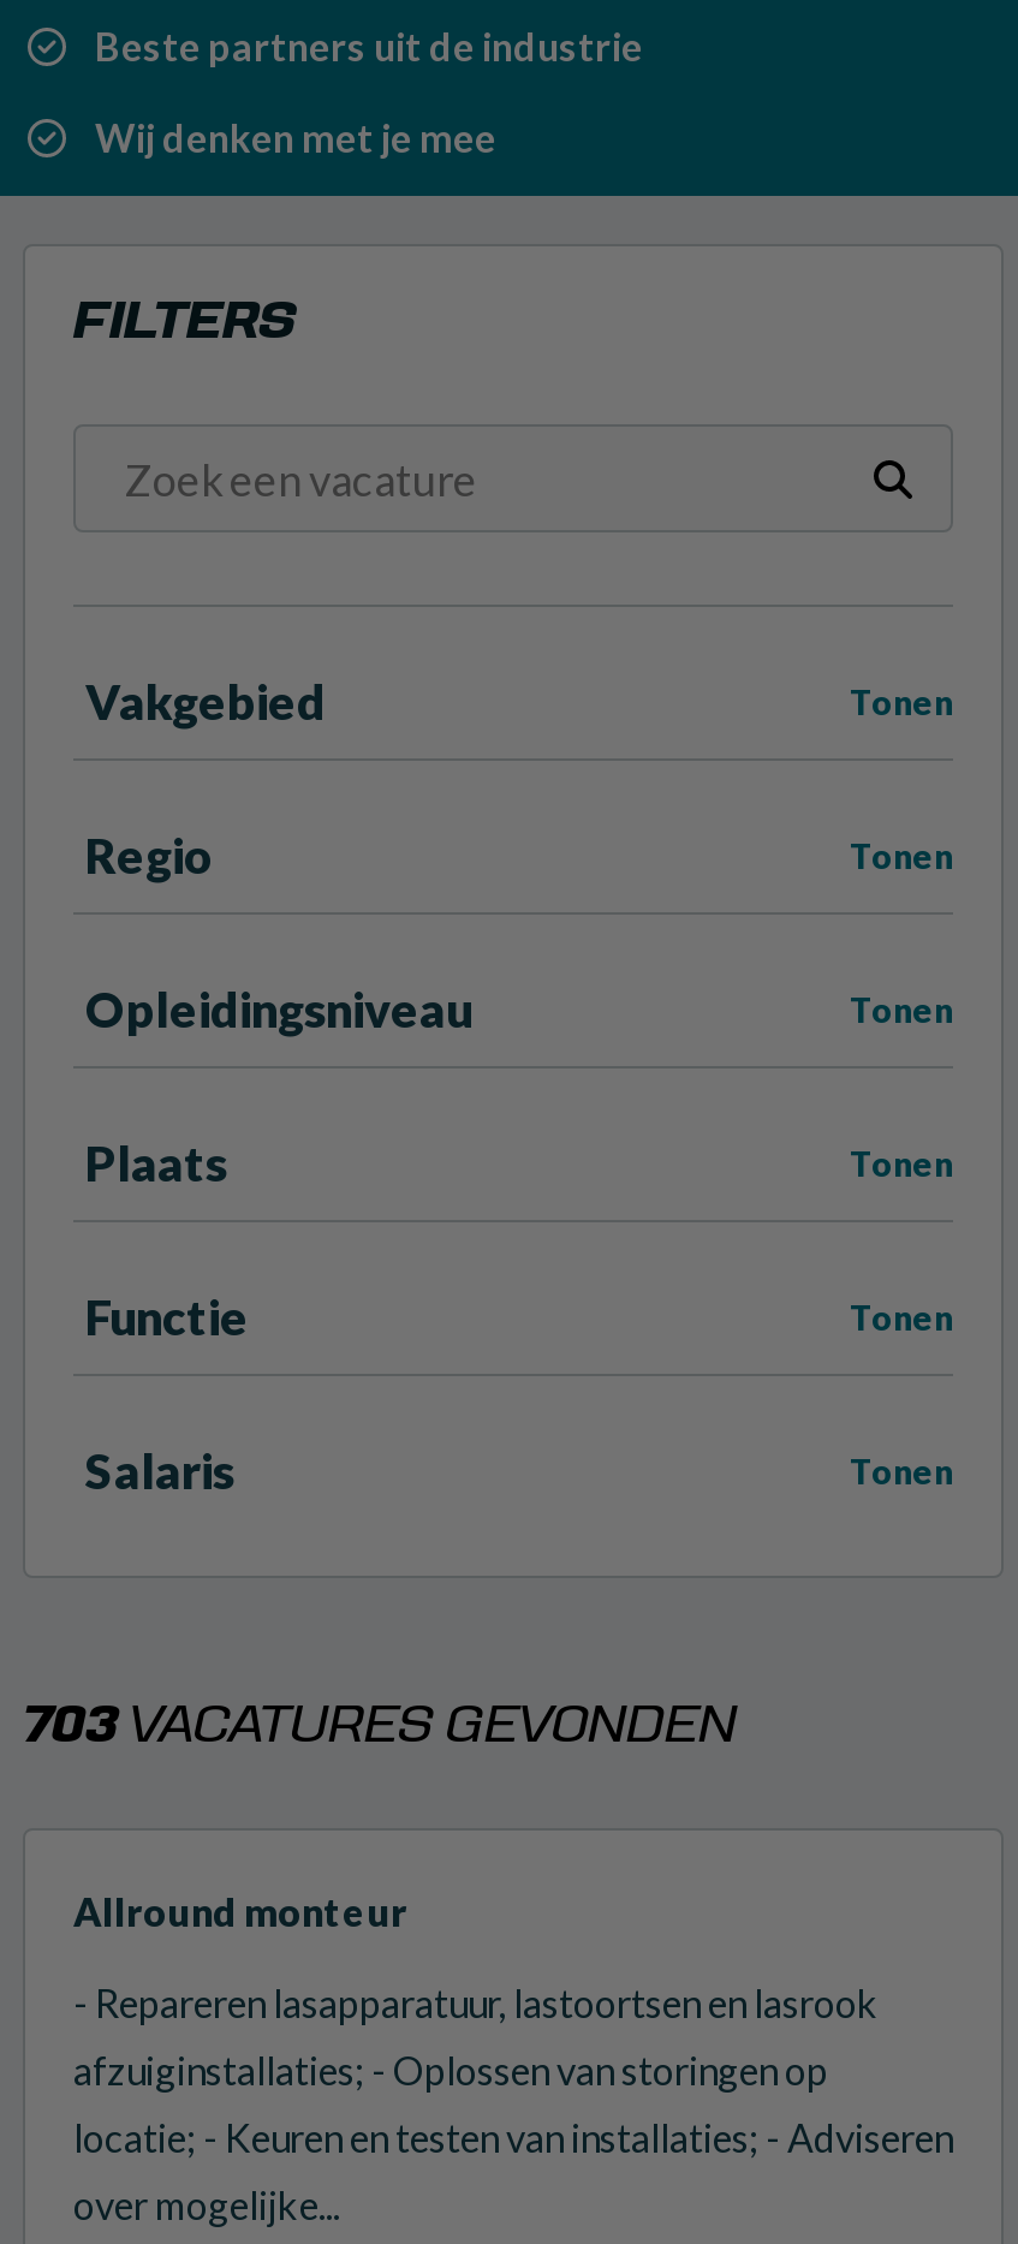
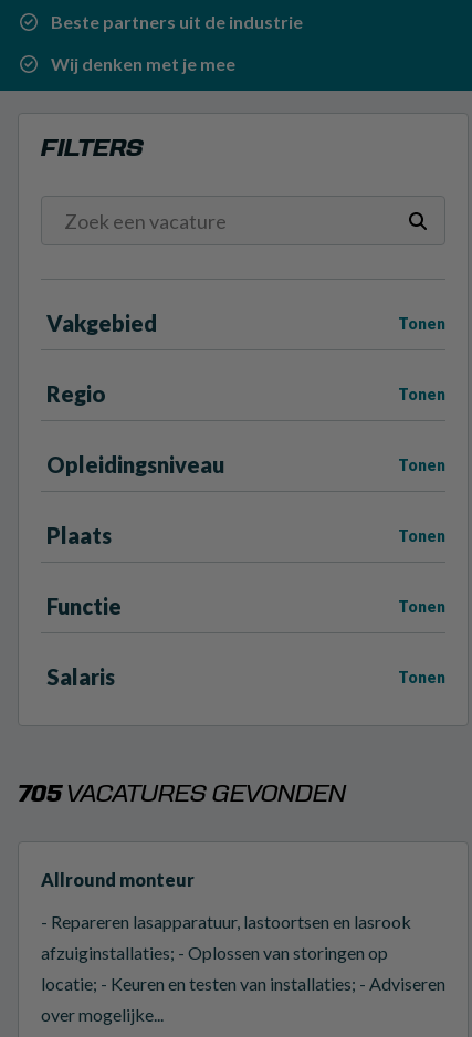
[23,1701,737,1751] 703 VACATURES GEVONDEN -> [18,783,346,806] 705 VACATURES GEVONDEN

